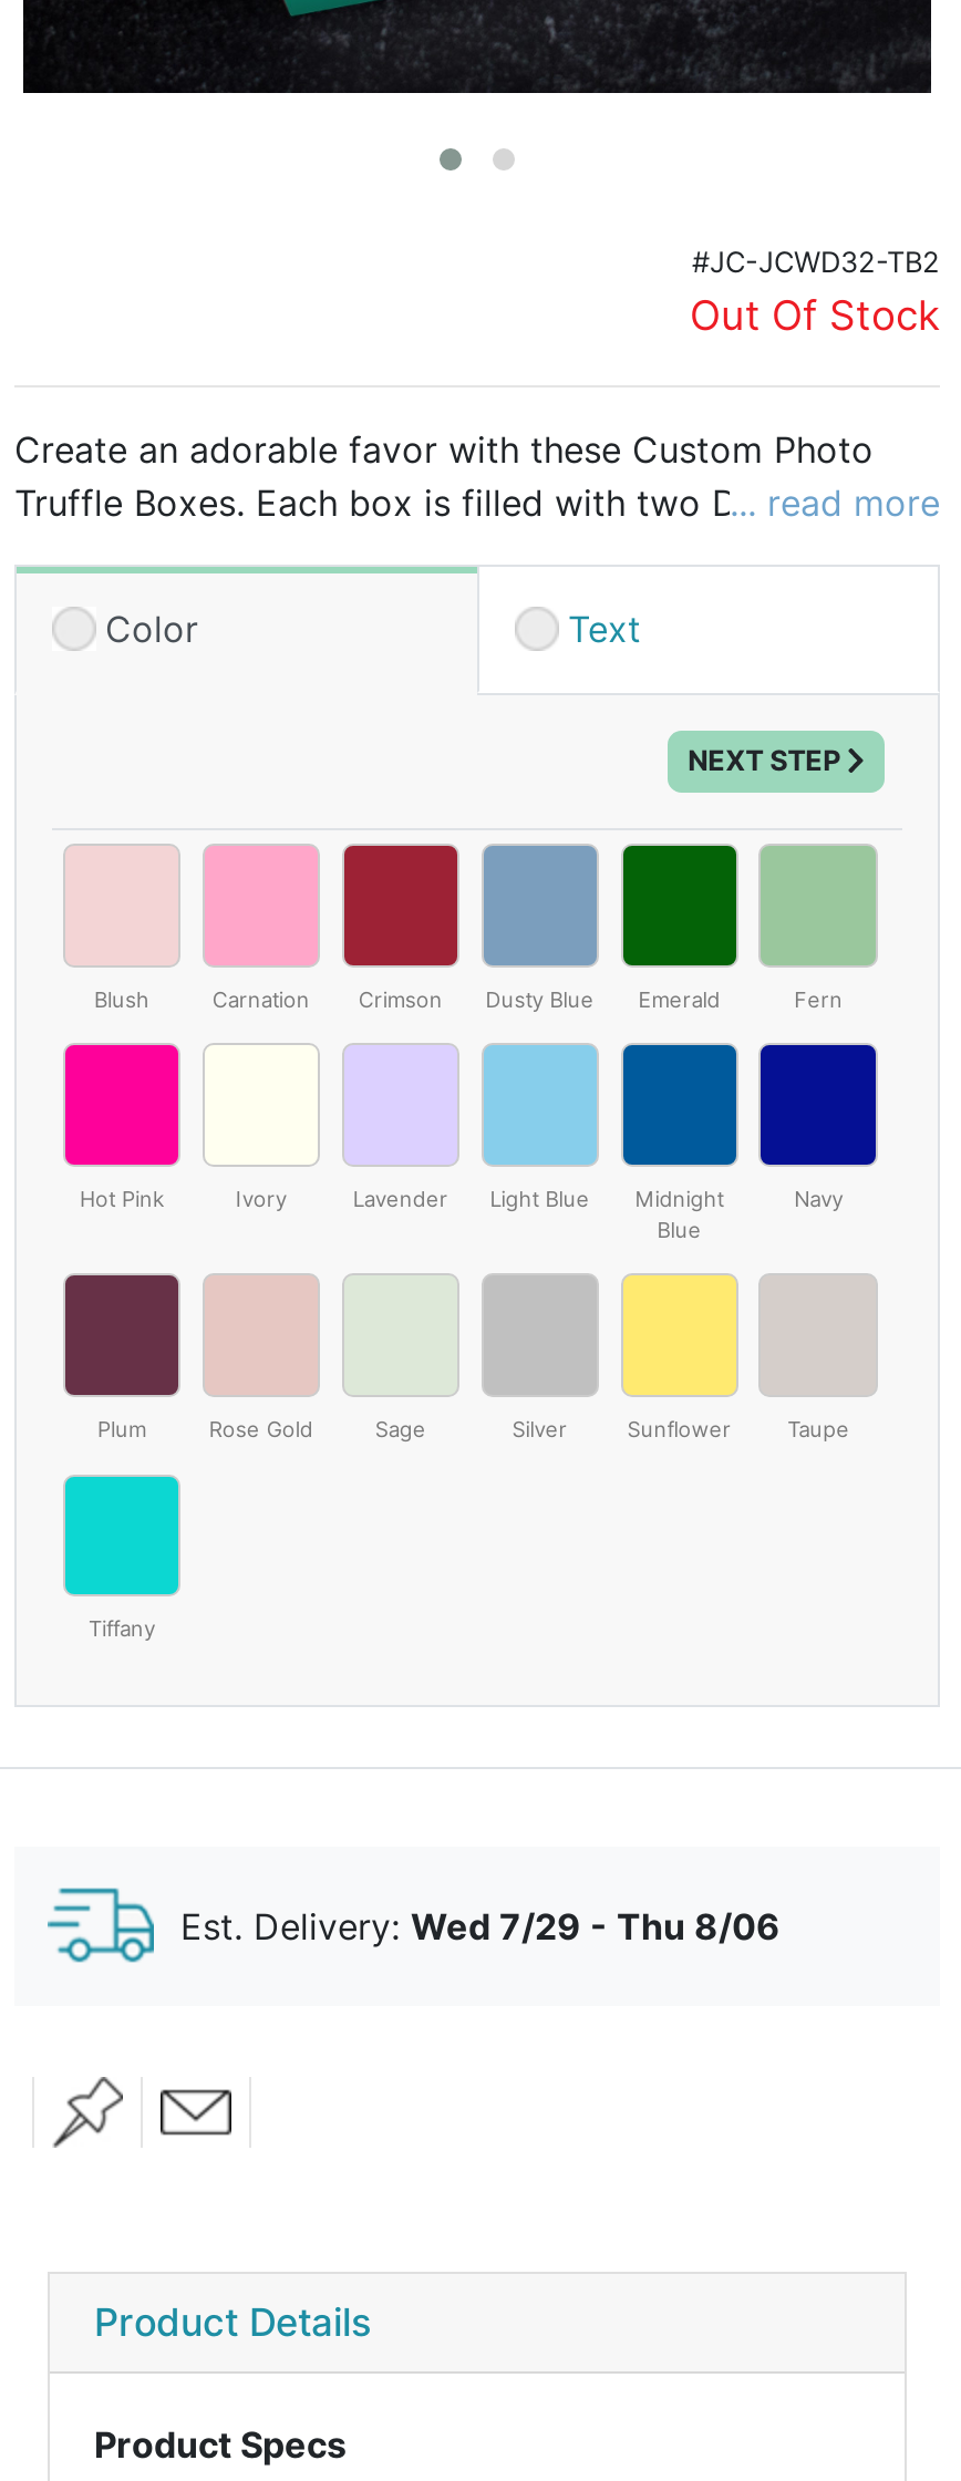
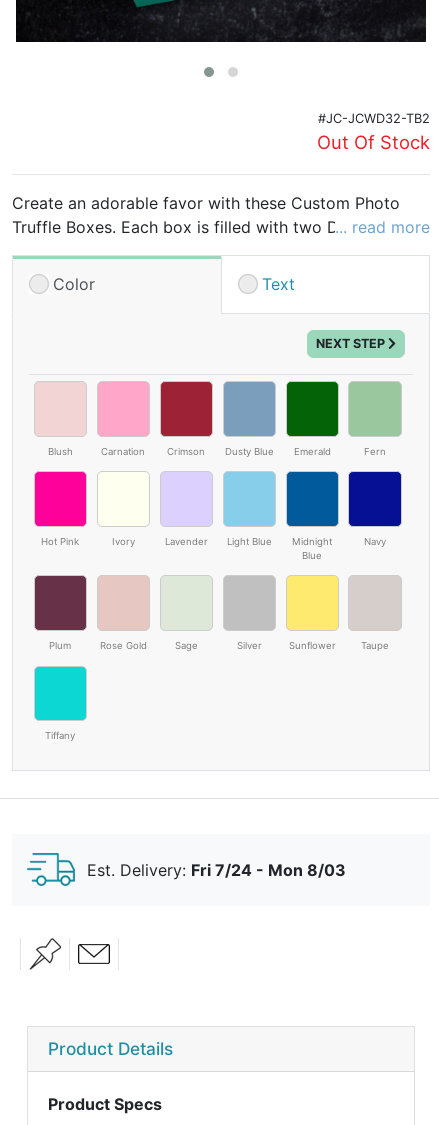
[180,1905,781,1949] Est. Delivery: Wed 7/29 - Thu 8/06 -> [87,860,346,880] Est. Delivery: Fri 7/24 - Mon 8/03

